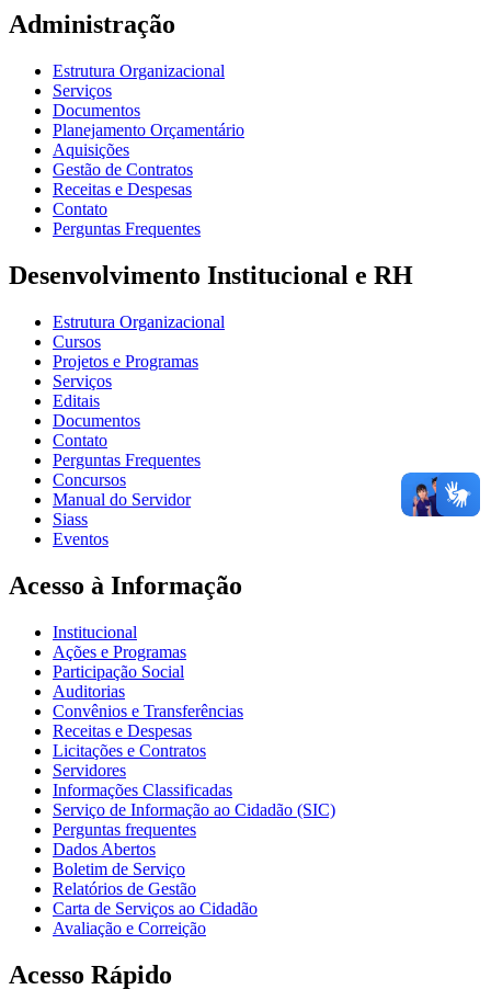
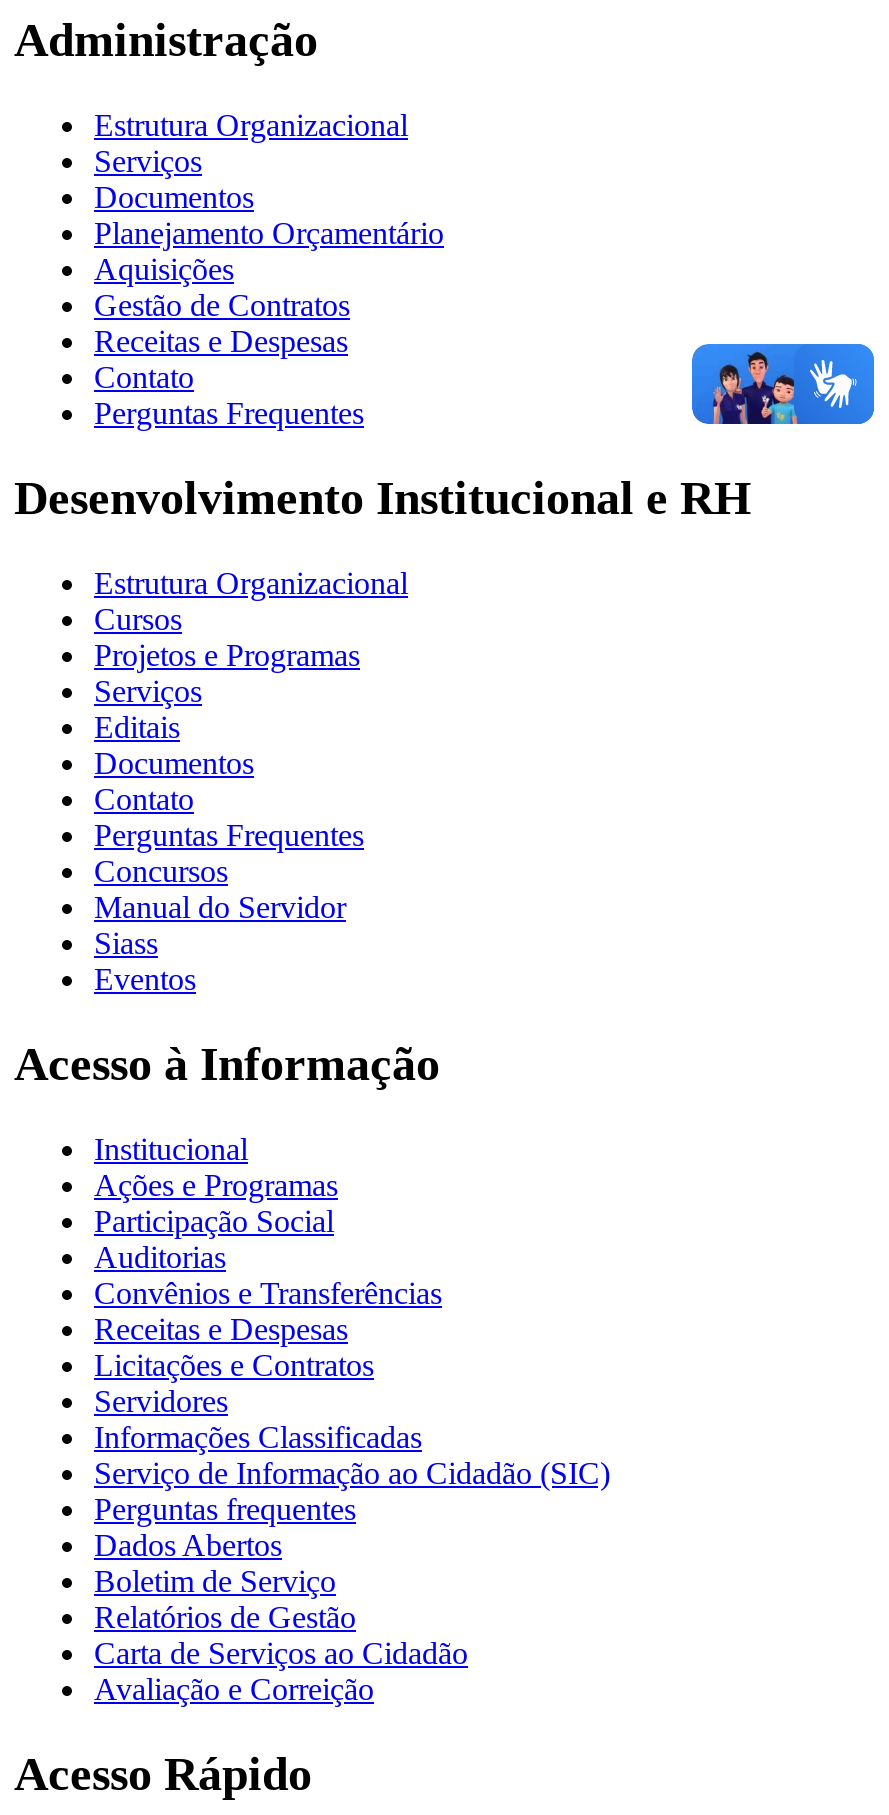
none -> [690,342,876,426] [image]
[400,471,481,517] [image] -> none

